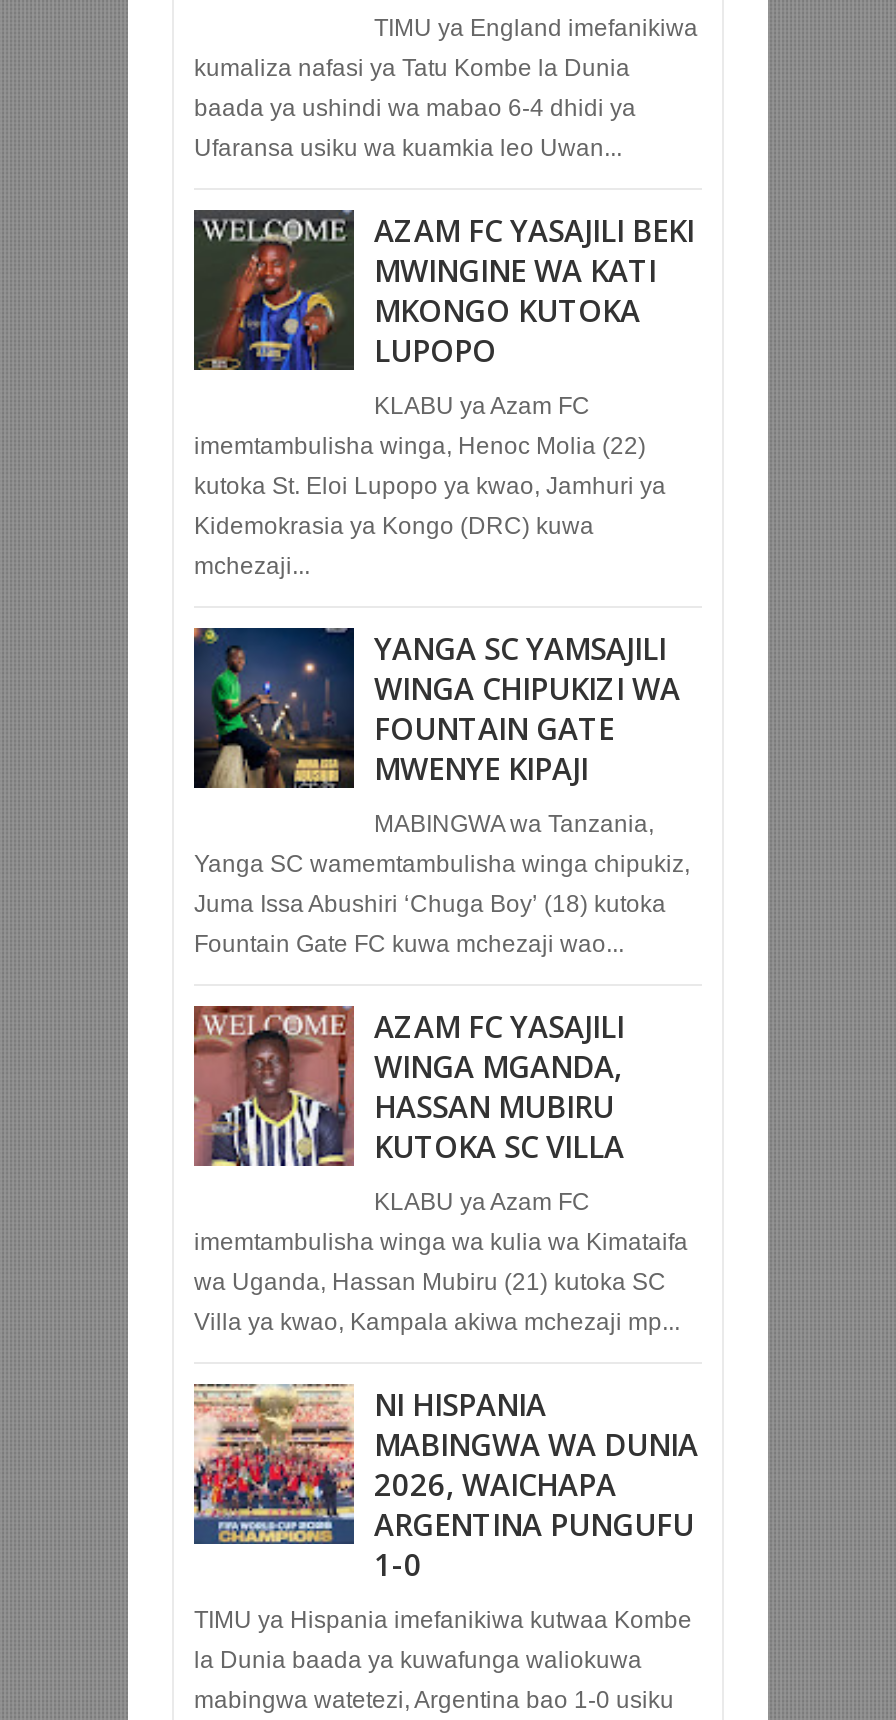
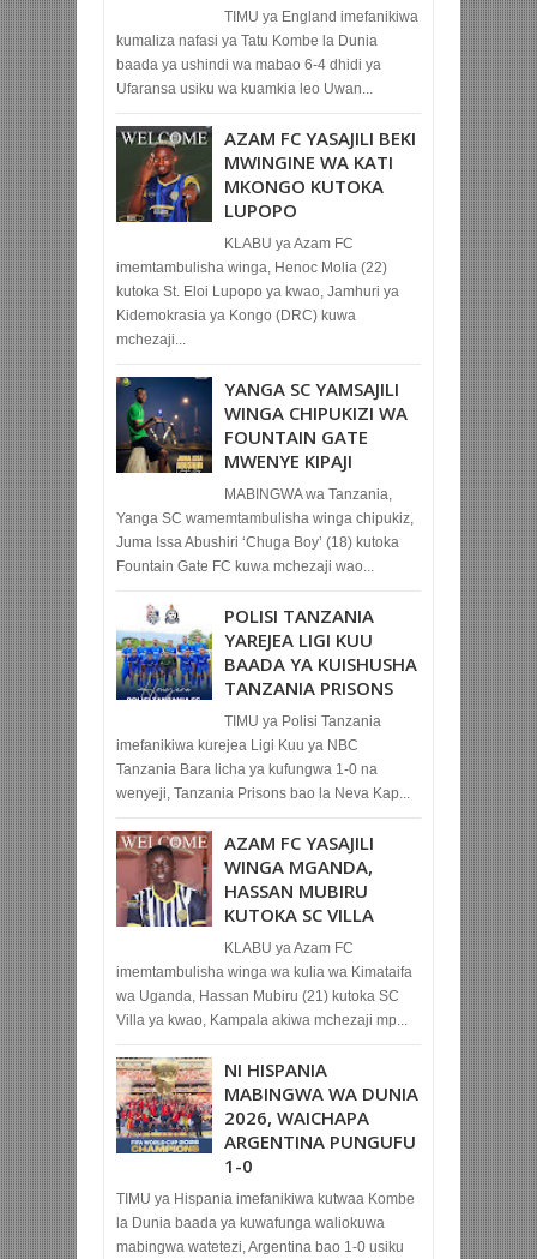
none -> [115,603,417,801] [image] | POLISI TANZANIA | YAREJEA LIGI KUU | BAADA YA KUISHUSHA | TANZANIA PRISONS | TIMU ya Polisi Tanzania | imefanikiwa kurejea Ligi Kuu ya NBC | Tanzania Bara licha ya kufungwa 1-0 na | wenyeji, Tanzania Prisons bao la Neva Kap...

